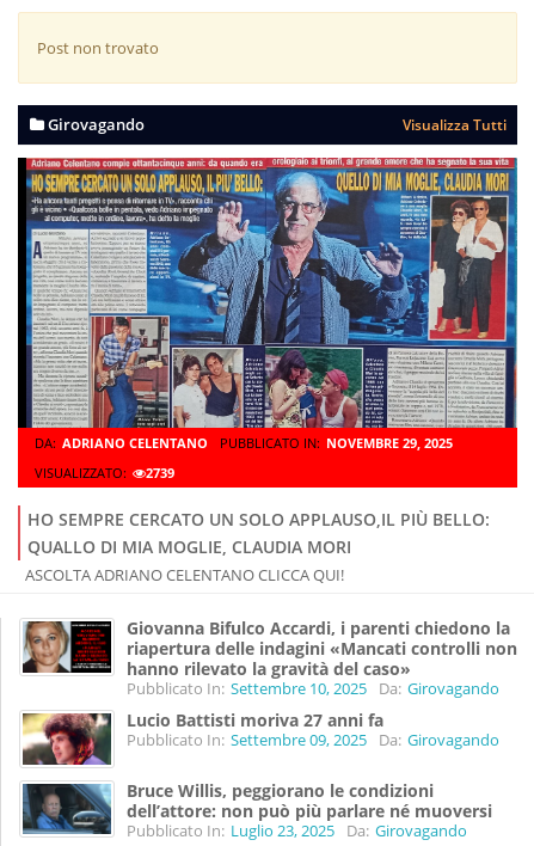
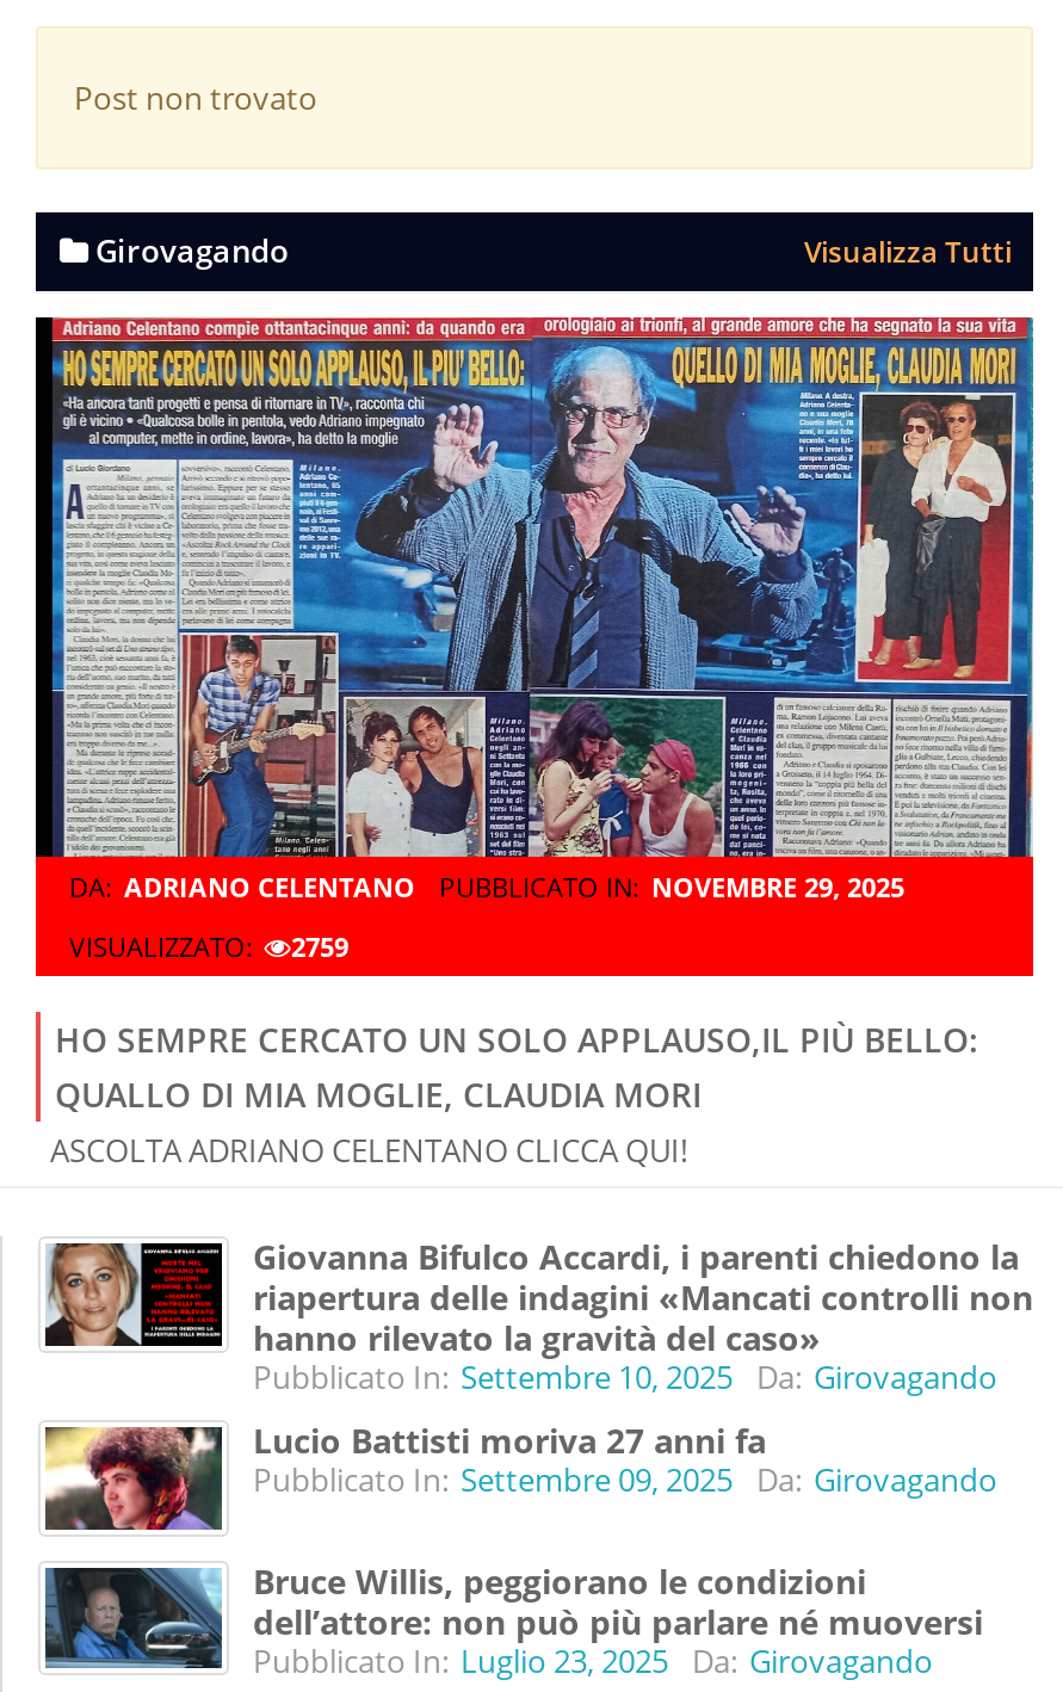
[35,464,174,482] VISUALIZZATO: 2739 -> [69,929,348,965] VISUALIZZATO: 2759

